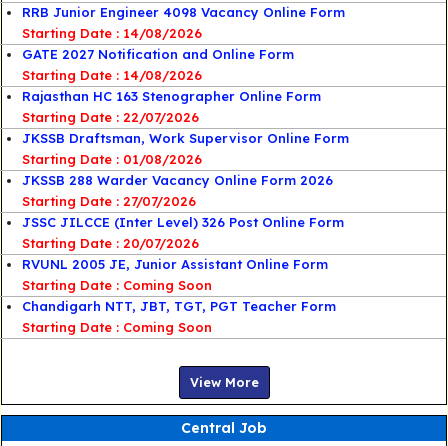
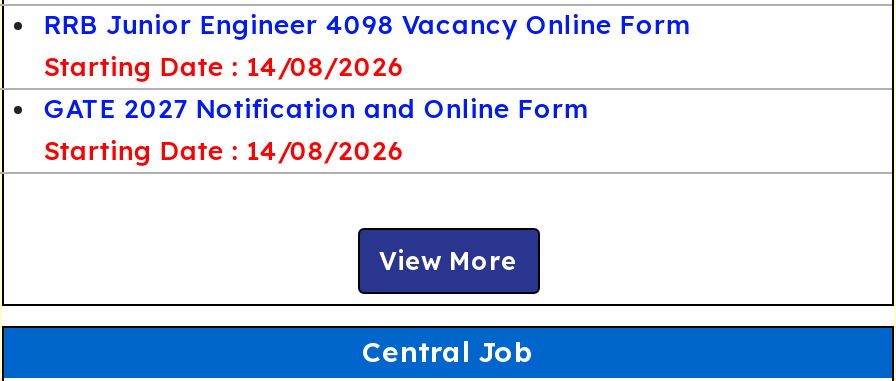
[22,88,349,335] Rajasthan HC 163 Stenographer Online Form | Starting Date : 22/07/2026 | JKSSB Draftsman, Work Supervisor Online Form | Starting Date : 01/08/2026 | JKSSB 288 Warder Vacancy Online Form 2026 | Starting Date : 27/07/2026 | JSSC JILCCE (Inter Level) 326 Post Online Form | Starting Date : 20/07/2026 | RVUNL 2005 JE, Junior Assistant Online Form | Starting Date : Coming Soon | Chandigarh NTT, JBT, TGT, PGT Teacher Form | Starting Date : Coming Soon -> none

